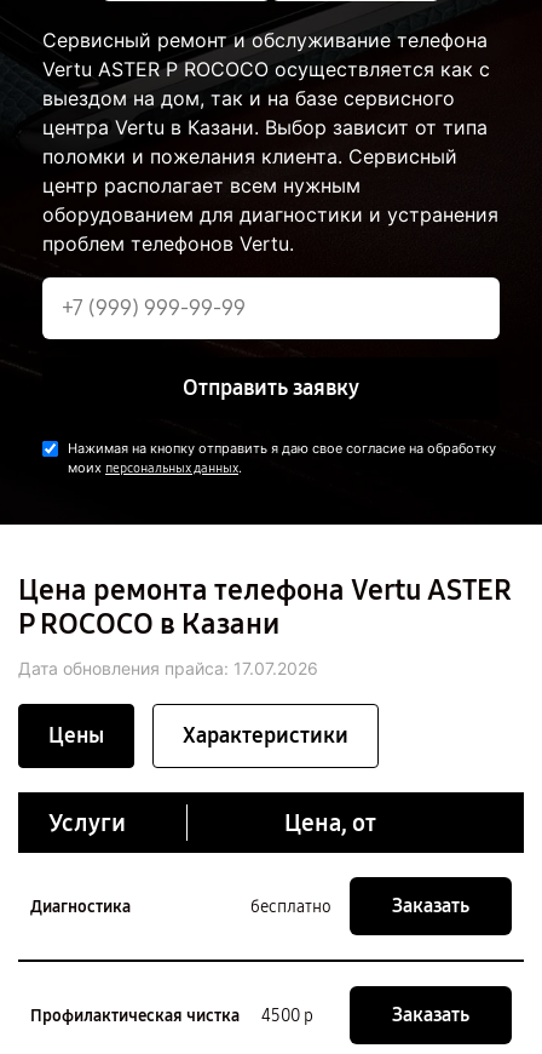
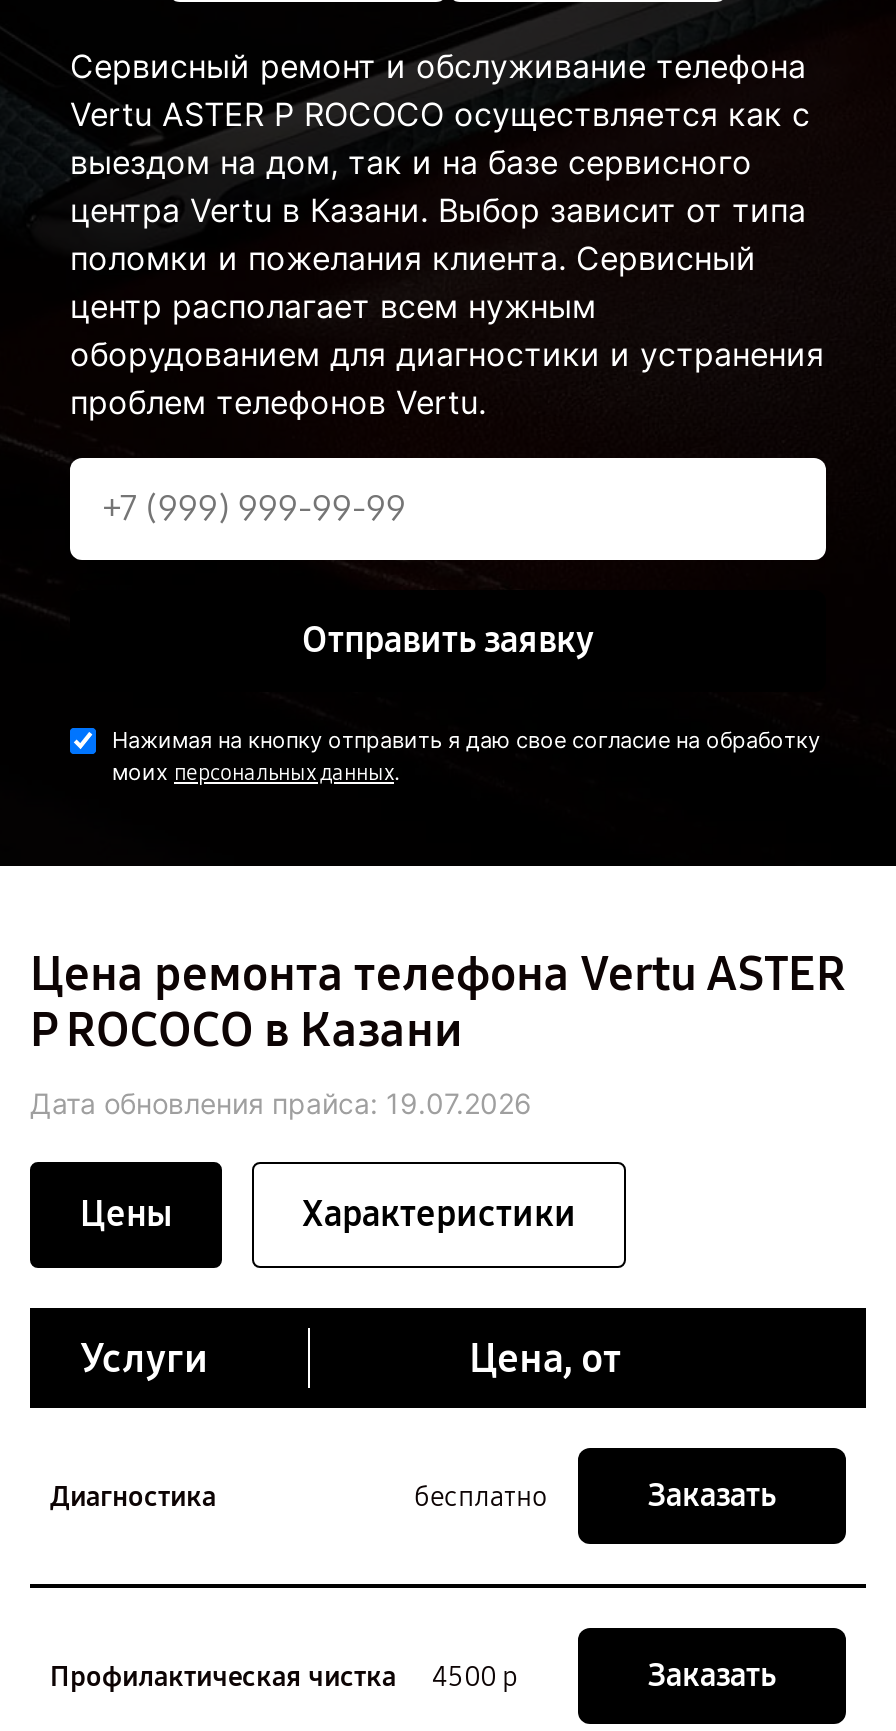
[18,658,318,678] Дата обновления прайса: 17.07.2026 -> [30,1086,532,1120] Дата обновления прайса: 19.07.2026

